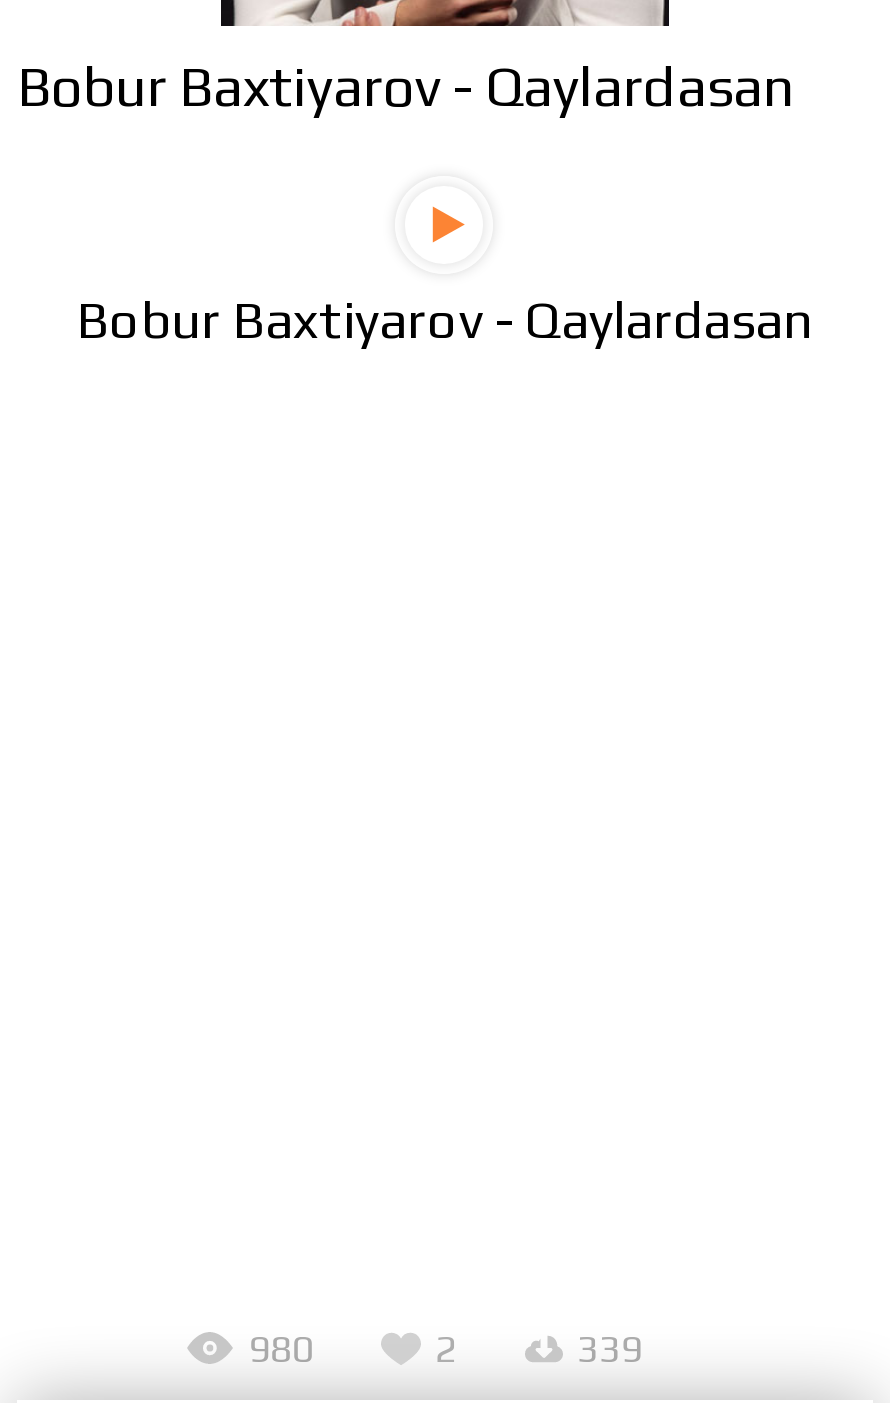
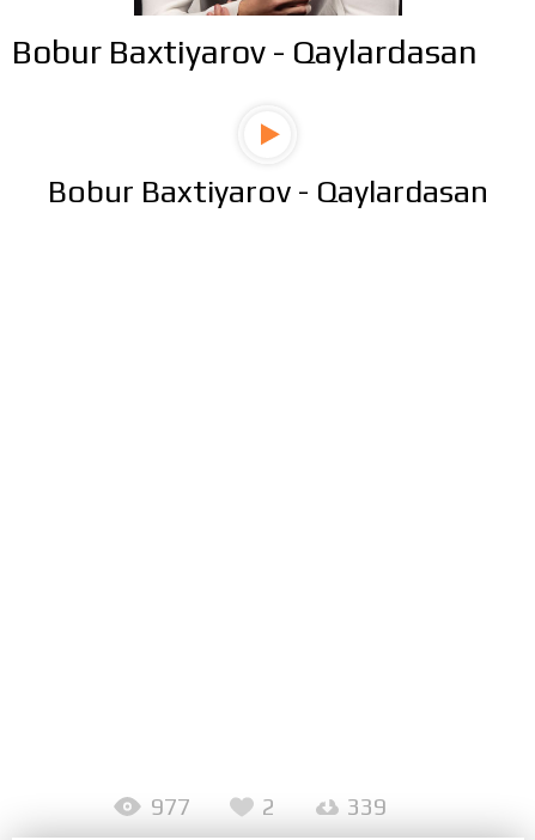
[248,1325,314,1369] 980 -> [150,793,190,819] 977

